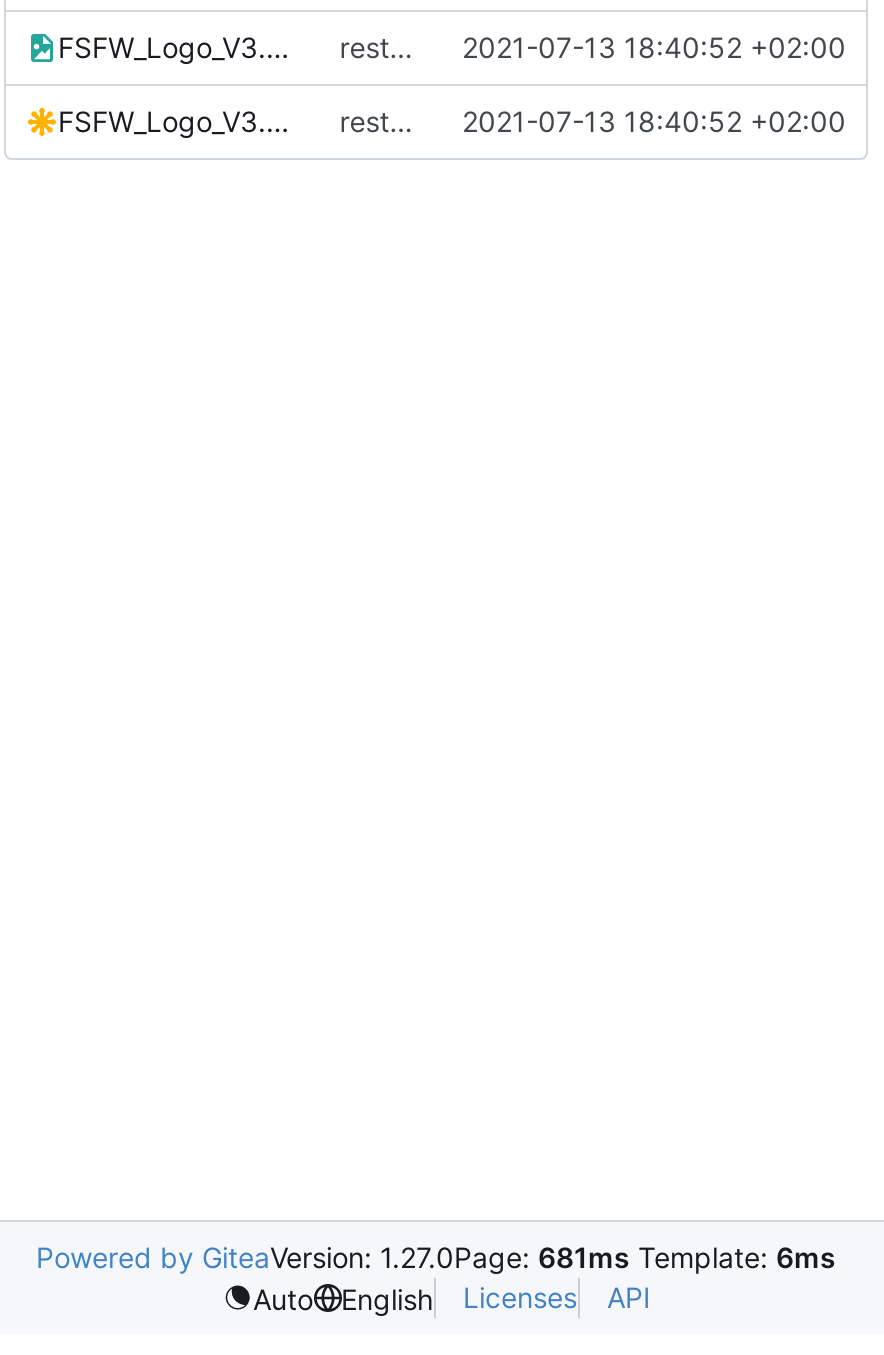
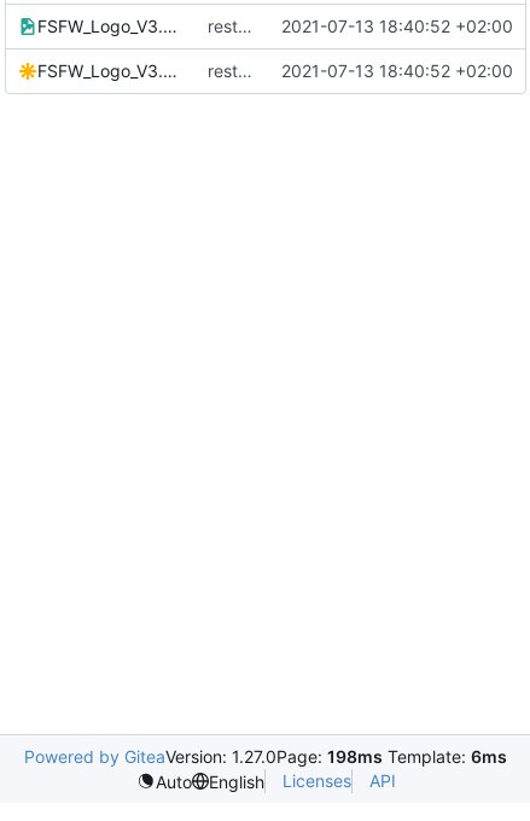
[36,1240,836,1274] Powered by GiteaVersion: 1.27.0Page: 681ms Template: 6ms -> [24,746,507,767] Powered by GiteaVersion: 1.27.0Page: 198ms Template: 6ms

